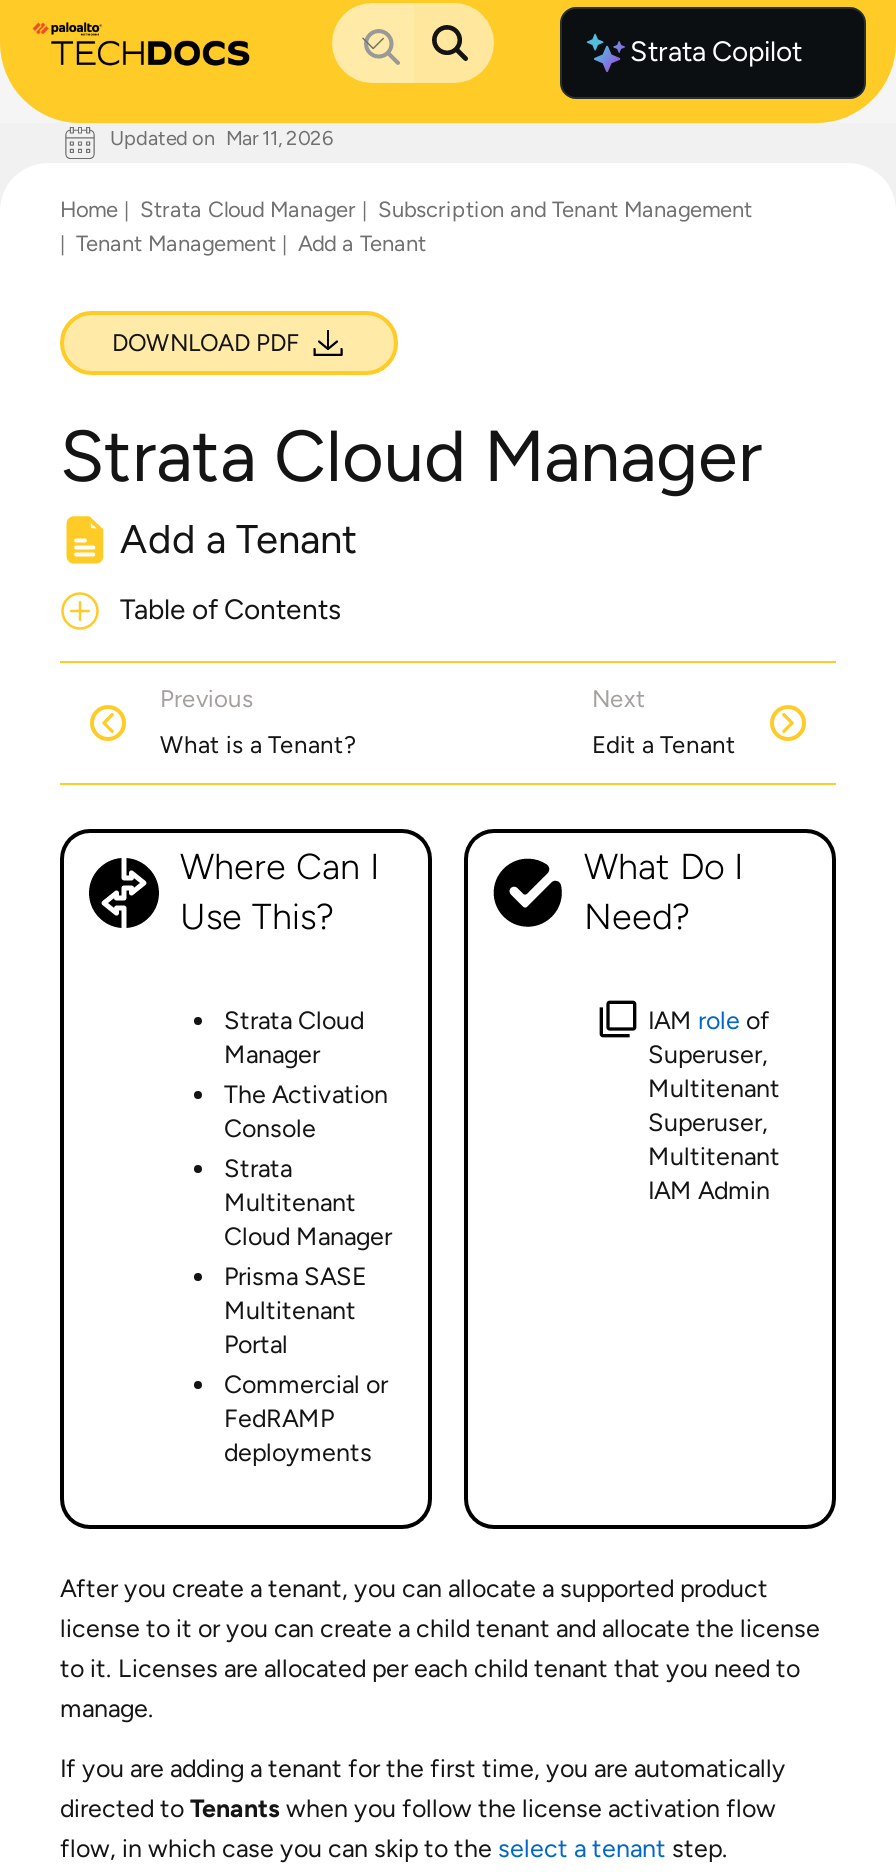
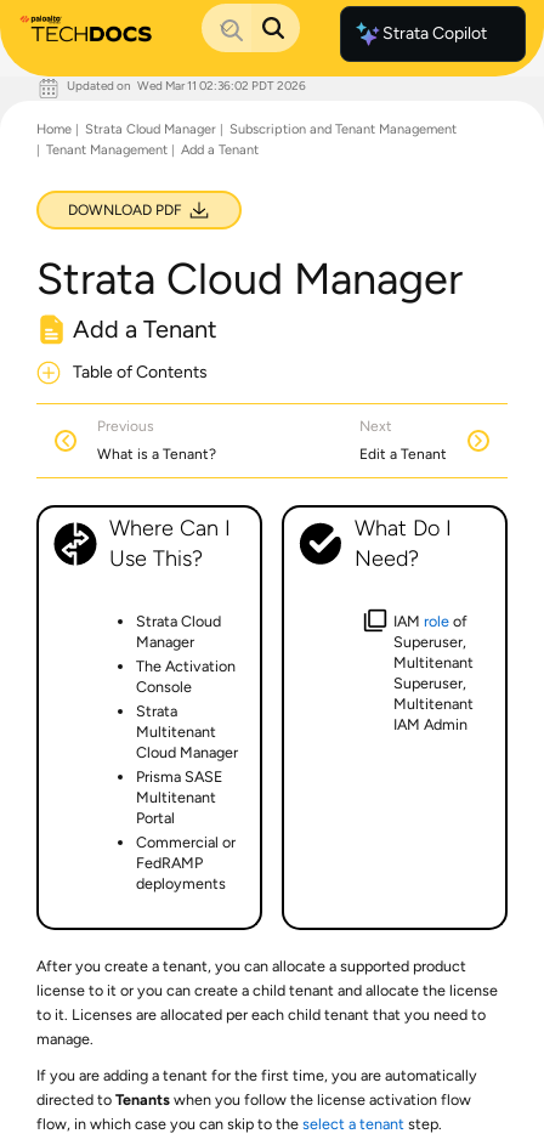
[110,124,334,150] Updated on Mar 11, 2026 -> [67,77,306,93] Updated on Wed Mar 11 02:36:02 PDT 2026

